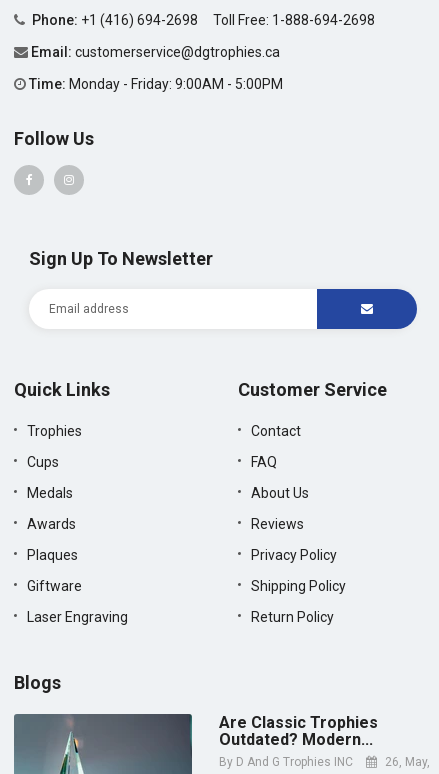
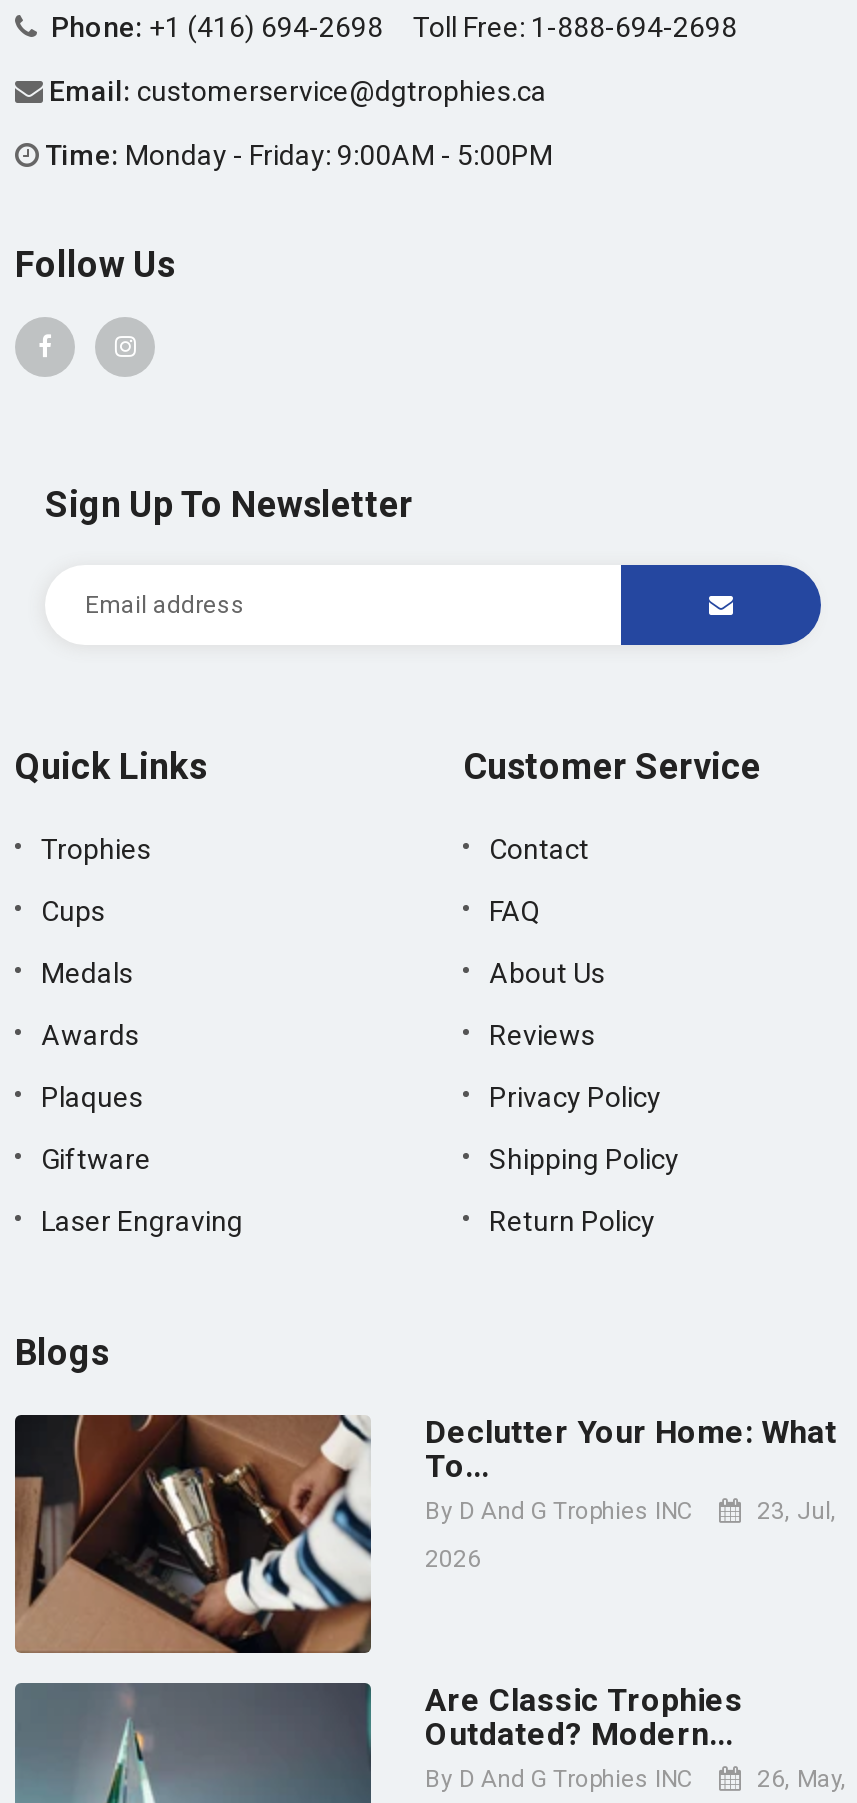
none -> [13,1412,837,1655] [image] | Declutter Your Home: What | To... | By D And G Trophies INC | 23, Jul, | 2026

